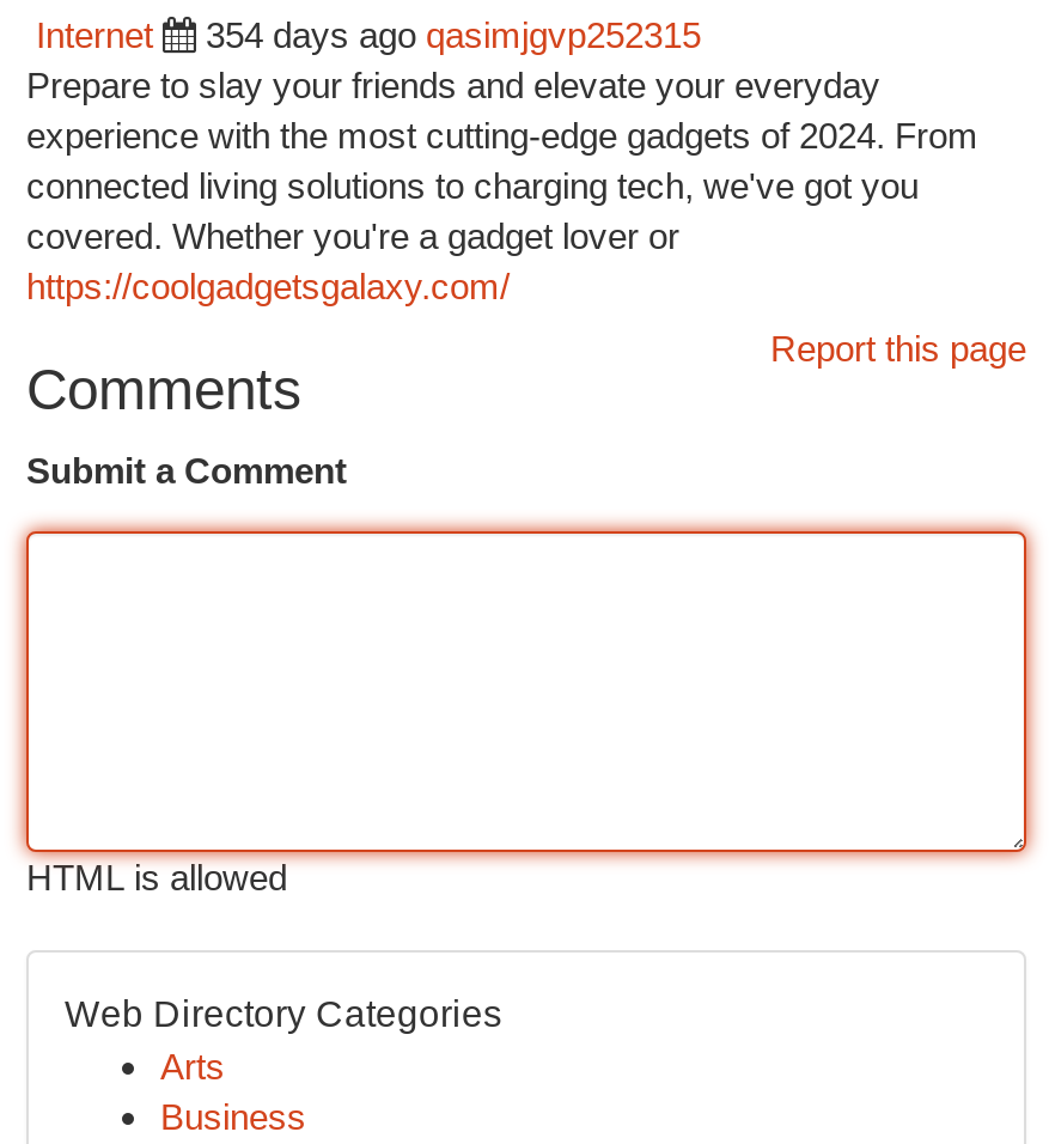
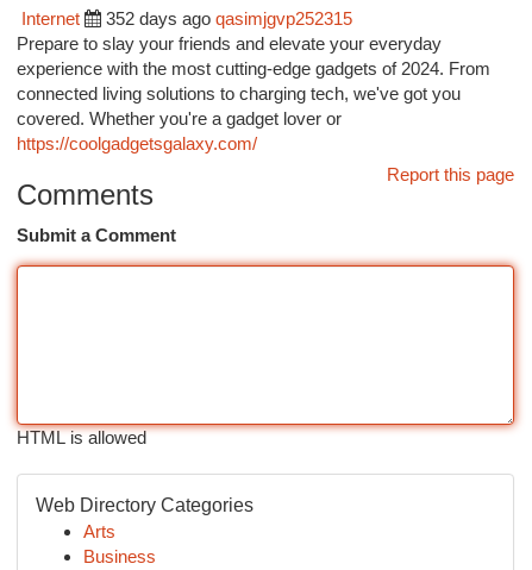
[206,14,701,55] 354 days ago qasimjgvp252315 -> [106,8,352,29] 352 days ago qasimjgvp252315

